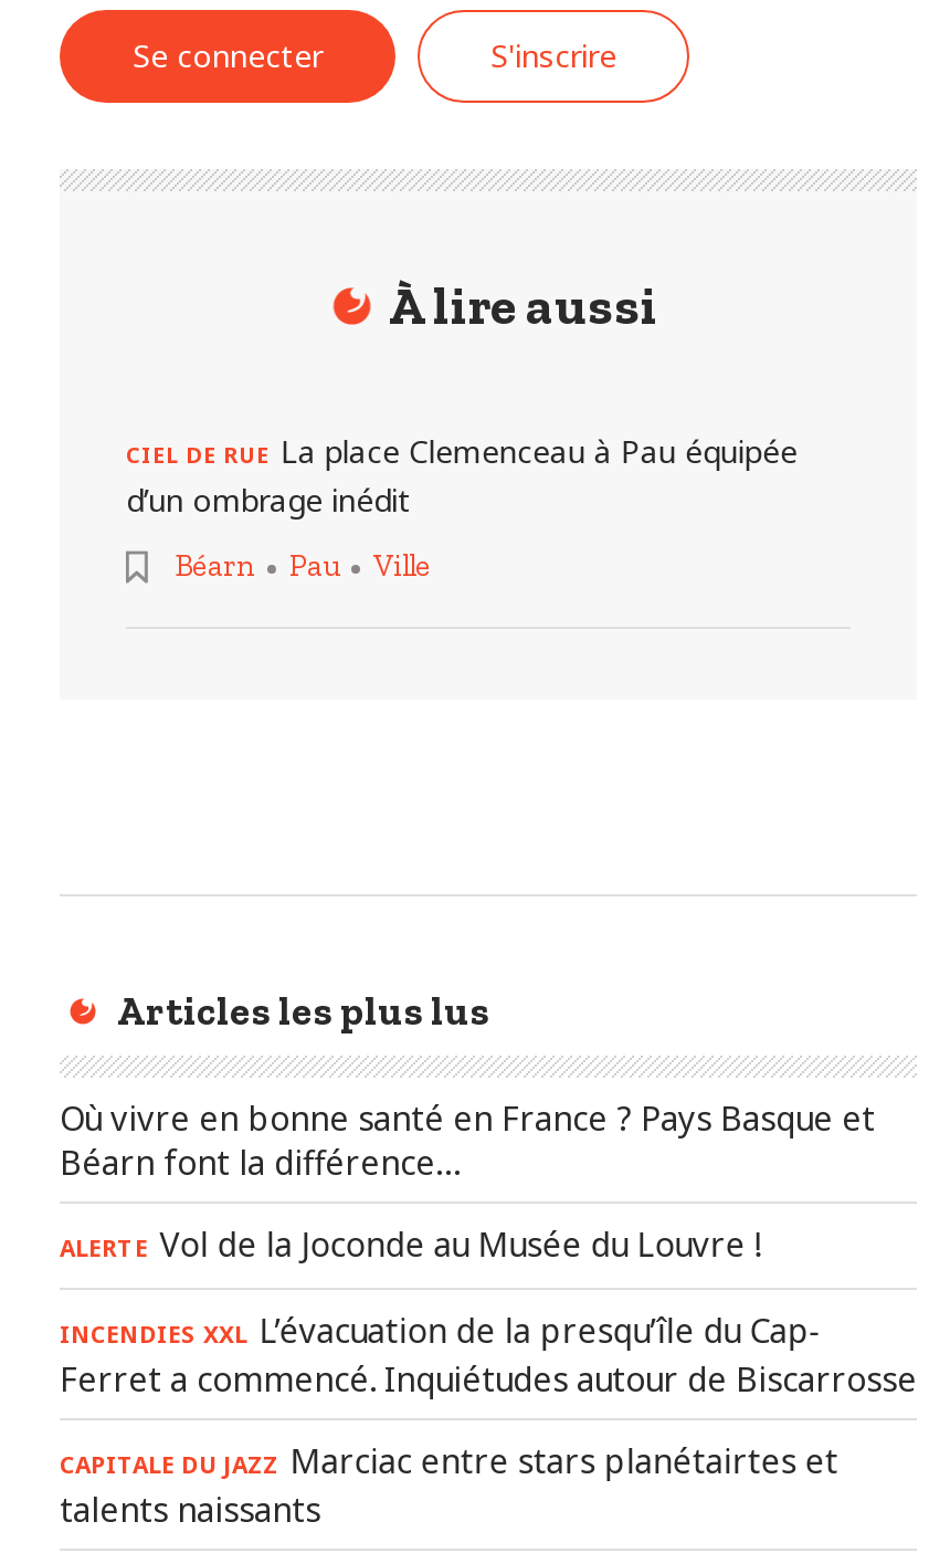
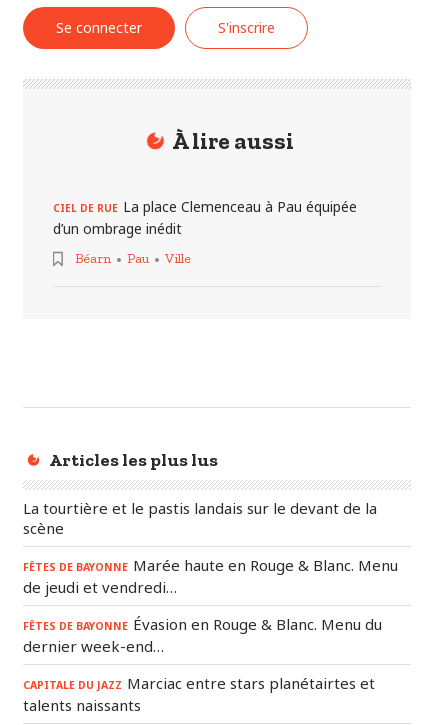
[60,1096,875,1185] Où vivre en bonne santé en France ? Pays Basque et | Béarn font la différence… -> [23,498,377,538] La tourtière et le pastis landais sur le devant de la | scène
[60,1222,760,1266] ALERTE Vol de la Joconde au Musée du Louvre ! -> [23,555,398,597] FÊTES DE BAYONNE Marée haute en Rouge & Blanc. Menu | de jeudi et vendredi…
[60,1308,917,1401] INCENDIES XXL L’évacuation de la presqu’île du Cap- | Ferret a commencé. Inquiétudes autour de Biscarrosse -> [23,614,382,656] FÊTES DE BAYONNE Évasion en Rouge & Blanc. Menu du | dernier week-end…

